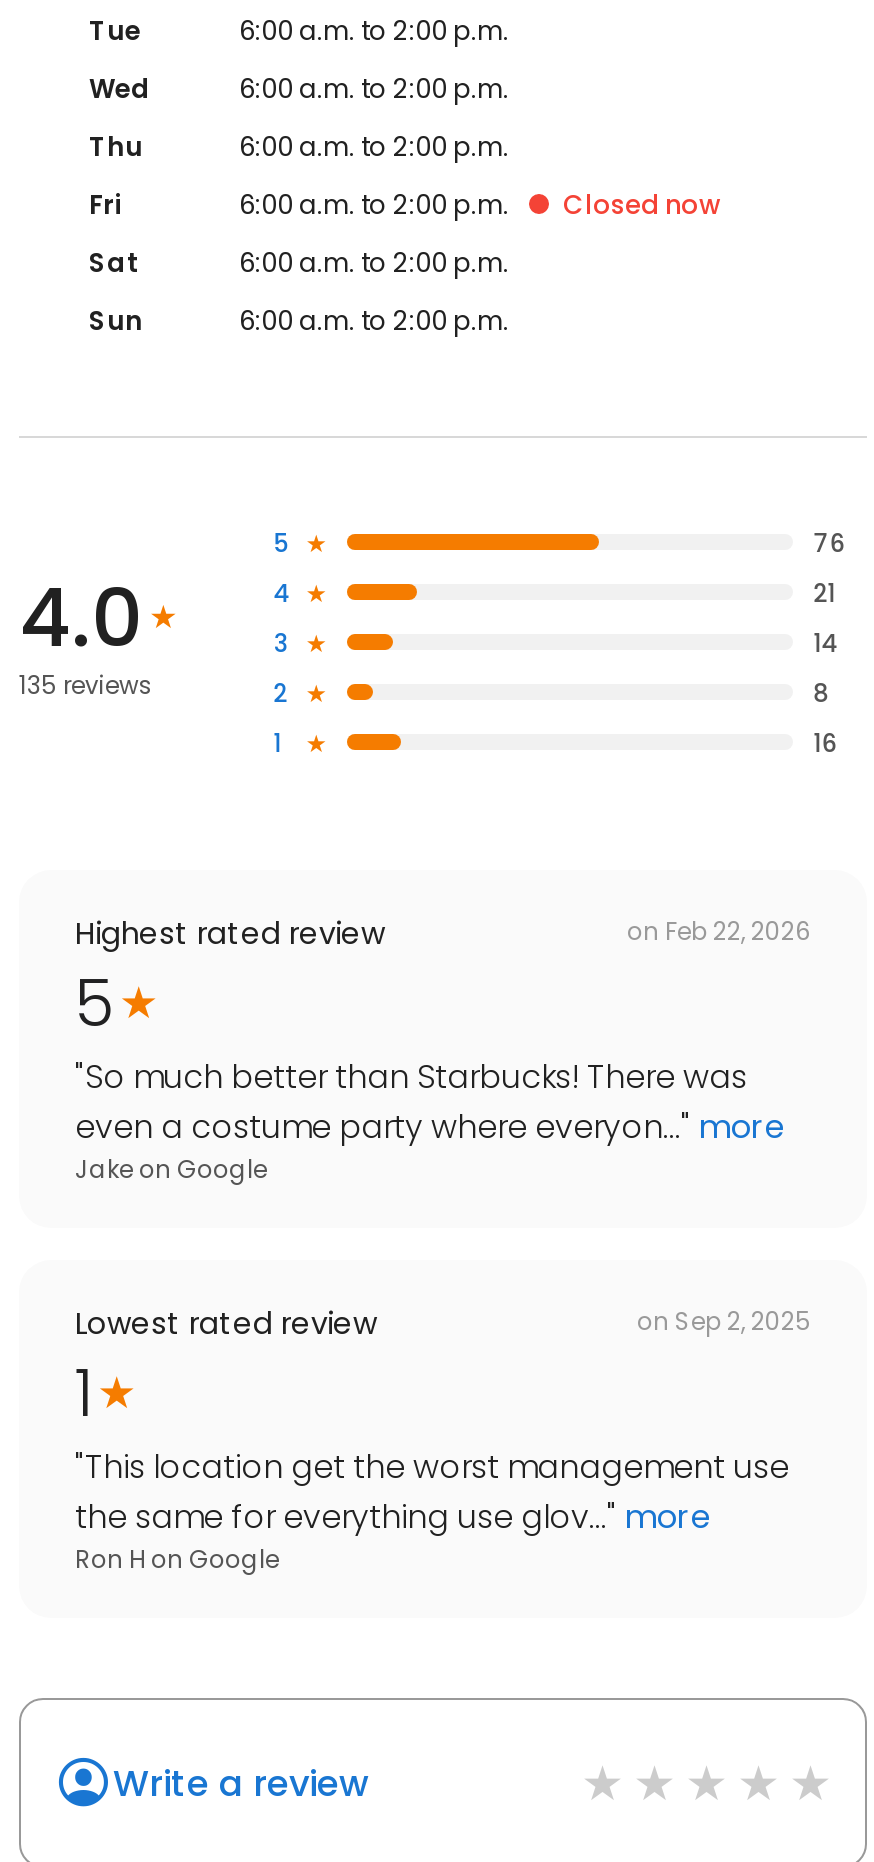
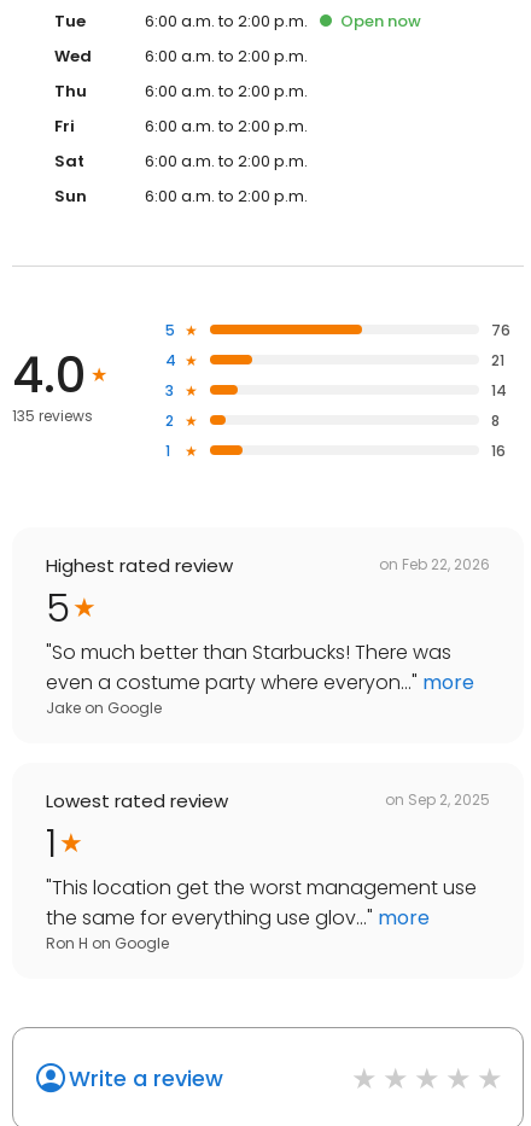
none -> [340,10,421,32] Open now
[563,186,721,224] Closed now -> none

